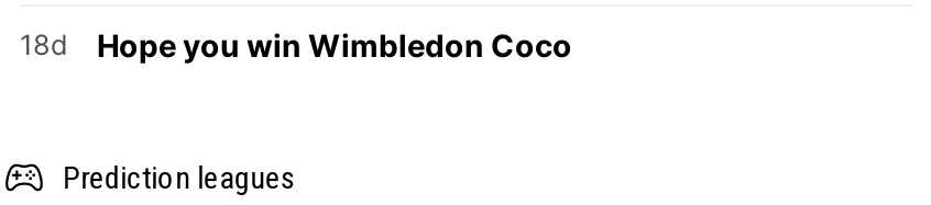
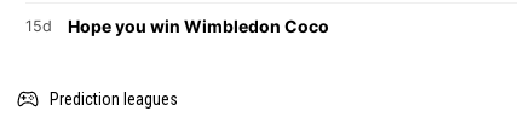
[20,27,572,64] 18d Hope you win Wimbledon Coco -> [25,16,329,36] 15d Hope you win Wimbledon Coco

